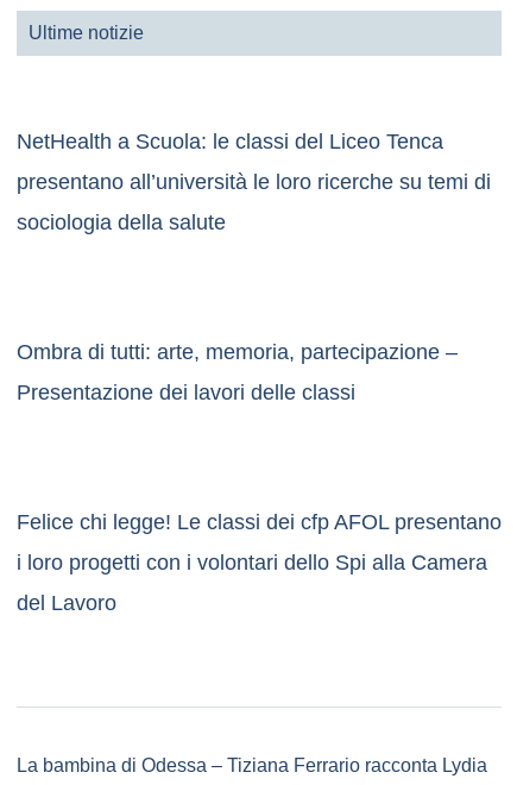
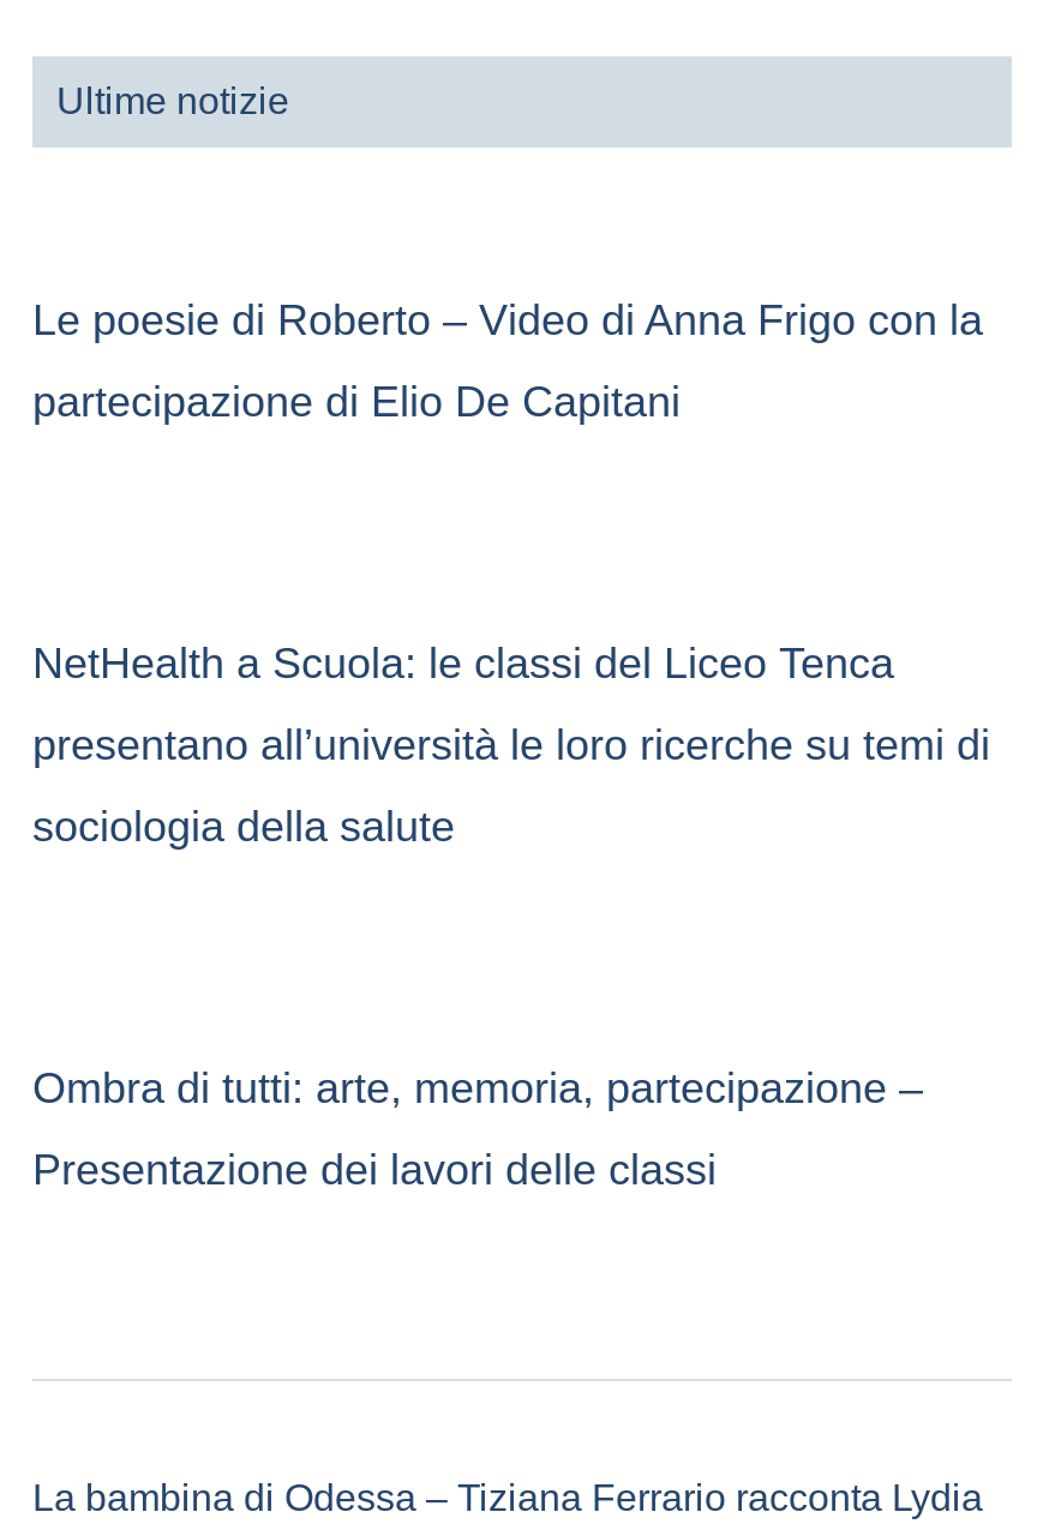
none -> [32,296,983,425] Le poesie di Roberto – Video di Anna Frigo con la | partecipazione di Elio De Capitani
moved [17,130,491,405] -> [32,639,990,1193]: NetHealth a Scuola: le classi del Liceo Tenca | presentano all’università le loro ricerche su temi di | sociologia della salute | Ombra di tutti: arte, memoria, partecipazione – | Presentazione dei lavori delle classi
[17,510,502,615] Felice chi legge! Le classi dei cfp AFOL presentano | i loro progetti con i volontari dello Spi alla Camera | del Lavoro -> none

